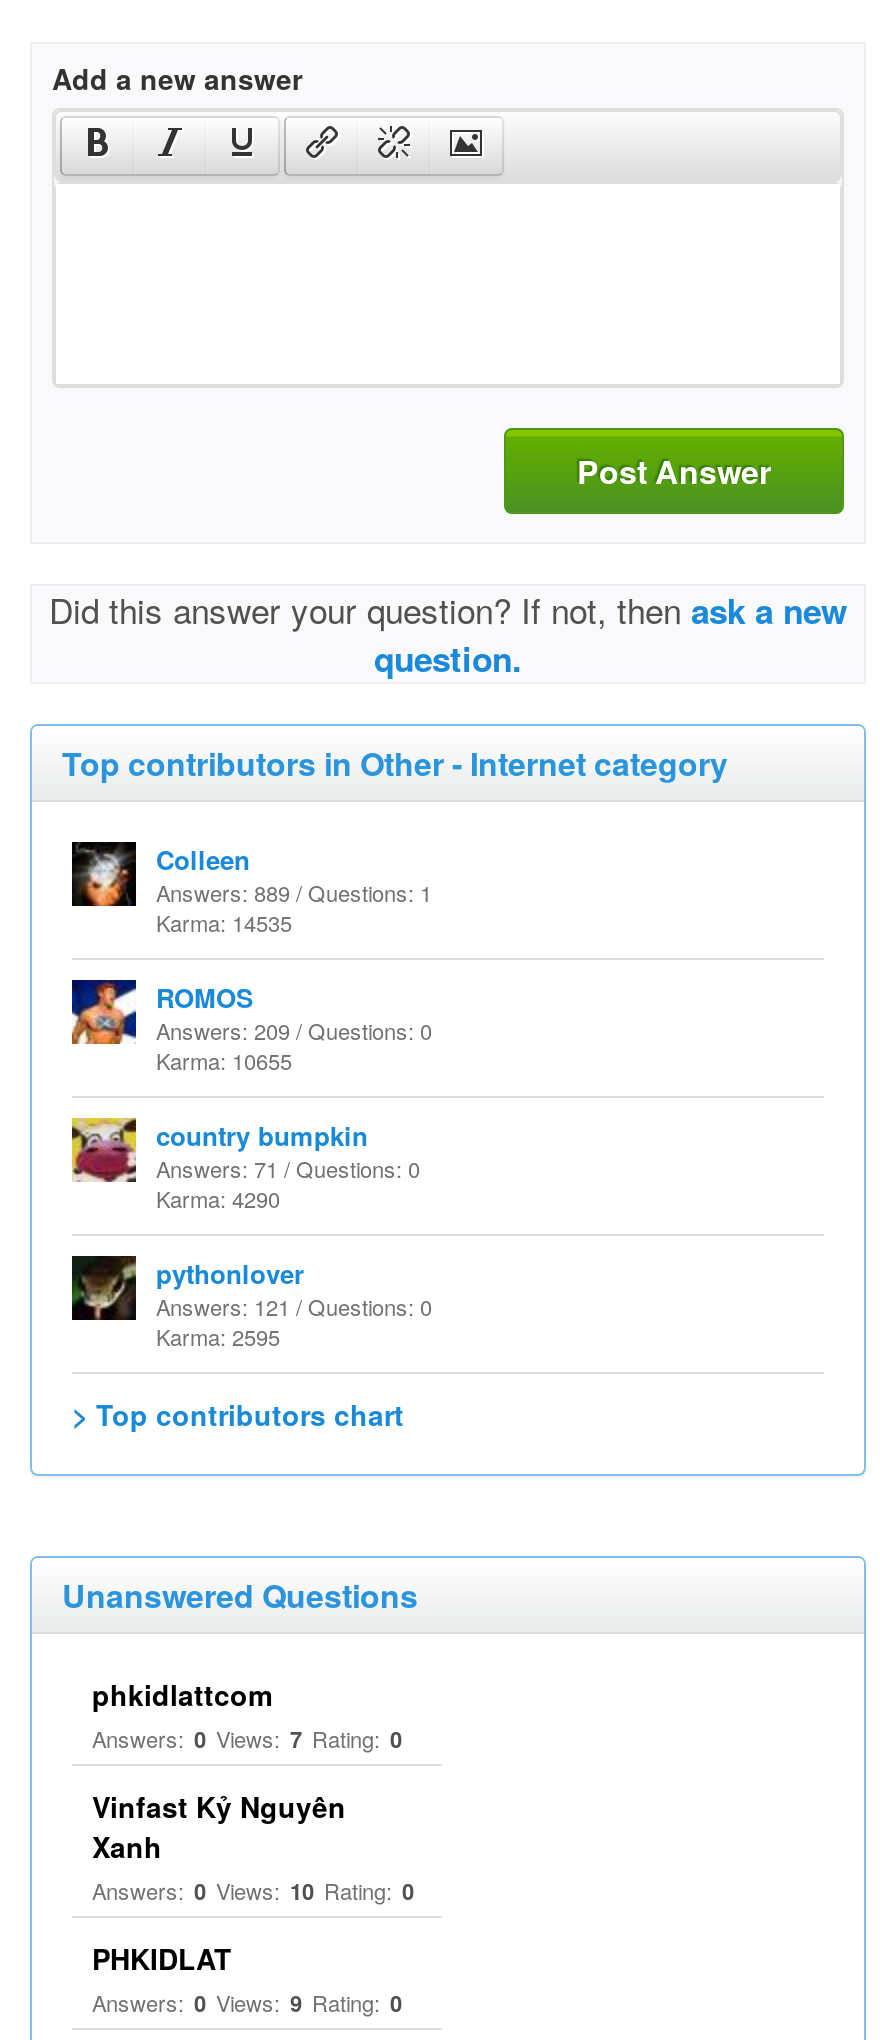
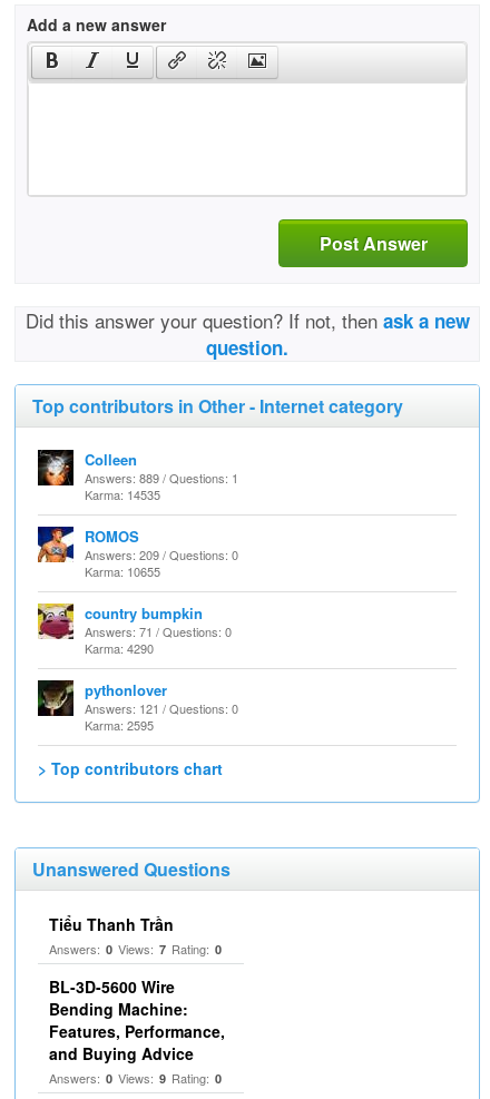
[92,1674,272,1714] phkidlattcom -> [49,913,174,935] Tiểu Thanh Trần
[92,1786,414,1978] Vinfast Kỷ Nguyên | Xanh | Answers: 0 Views: 10 Rating: 0 | PHKIDLAT -> [49,975,225,1064] BL-3D-5600 Wire | Bending Machine: | Features, Performance, | and Buying Advice

